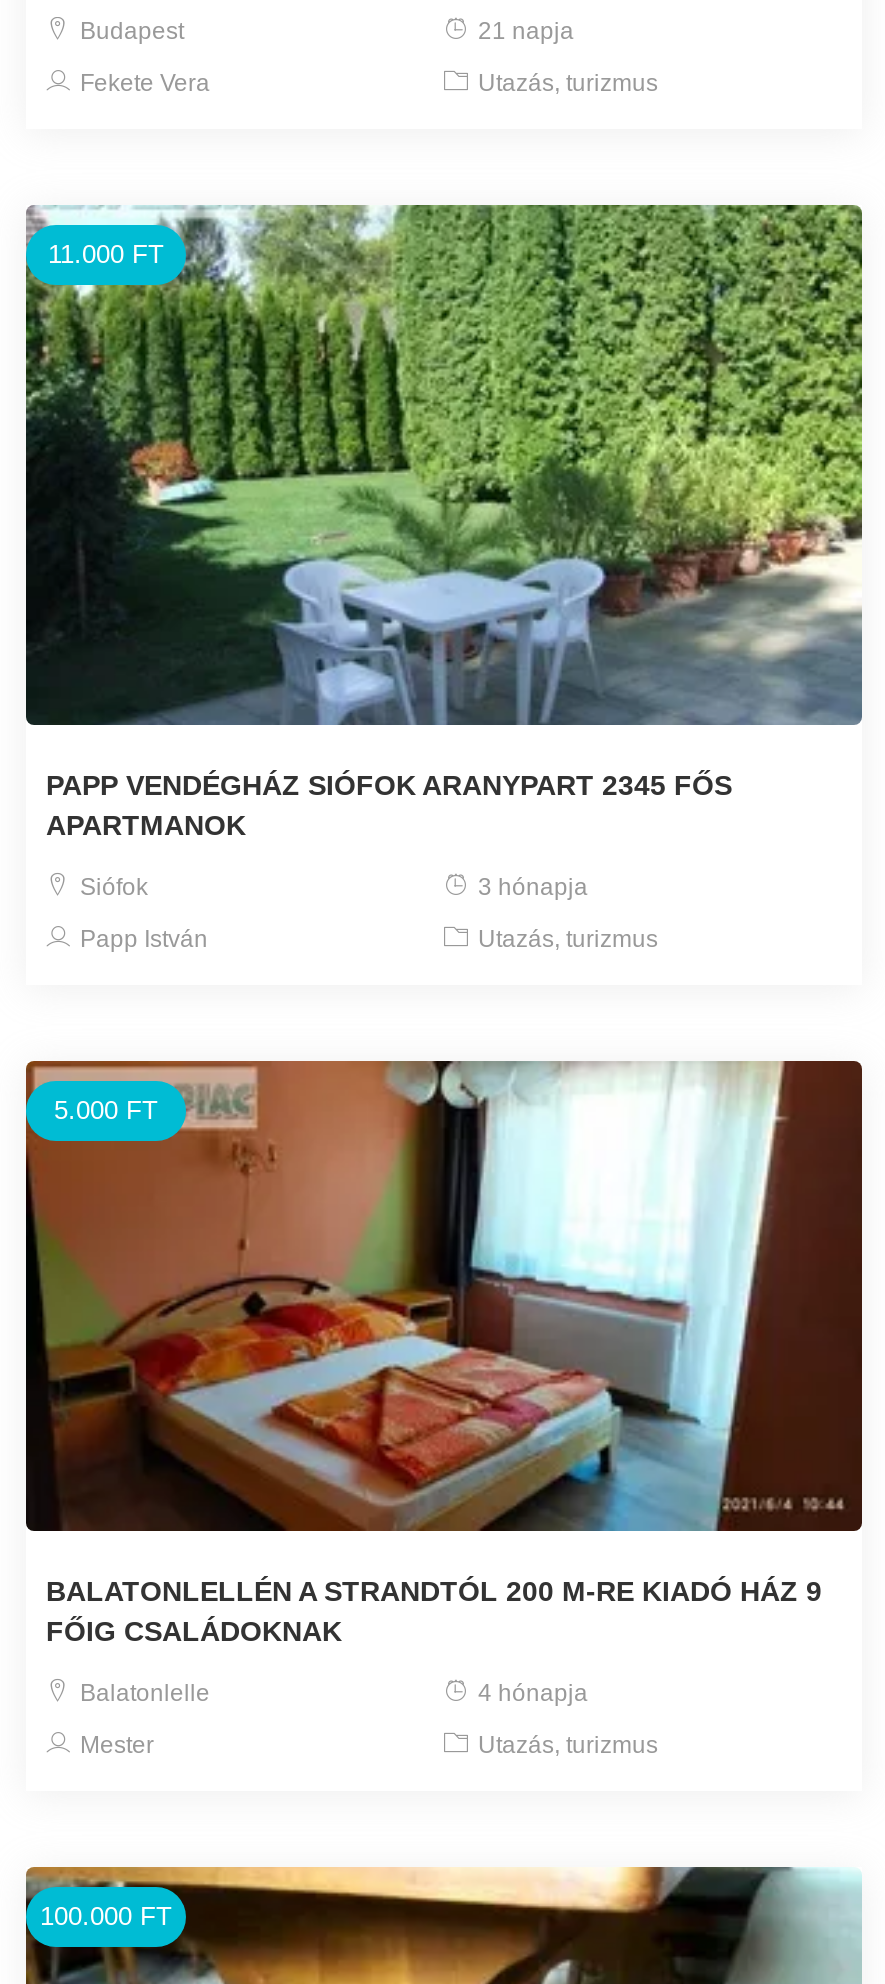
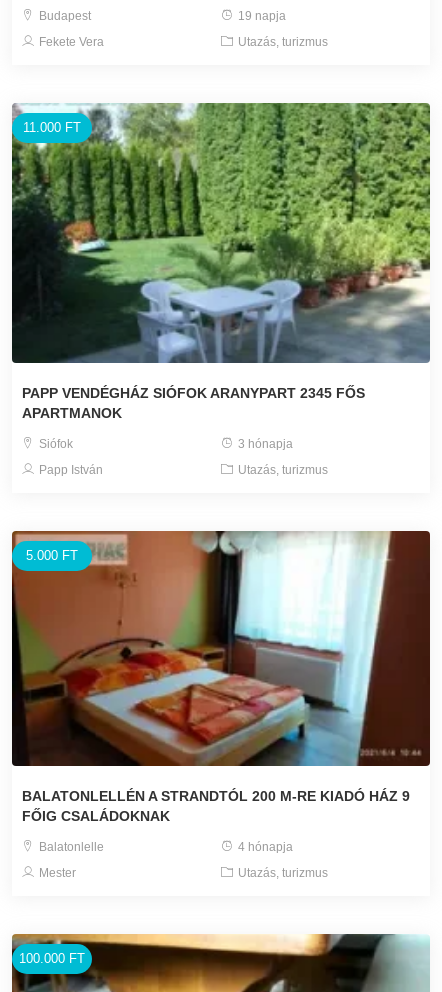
[472,17,574,45] 21 napja -> [235,9,286,23] 19 napja

